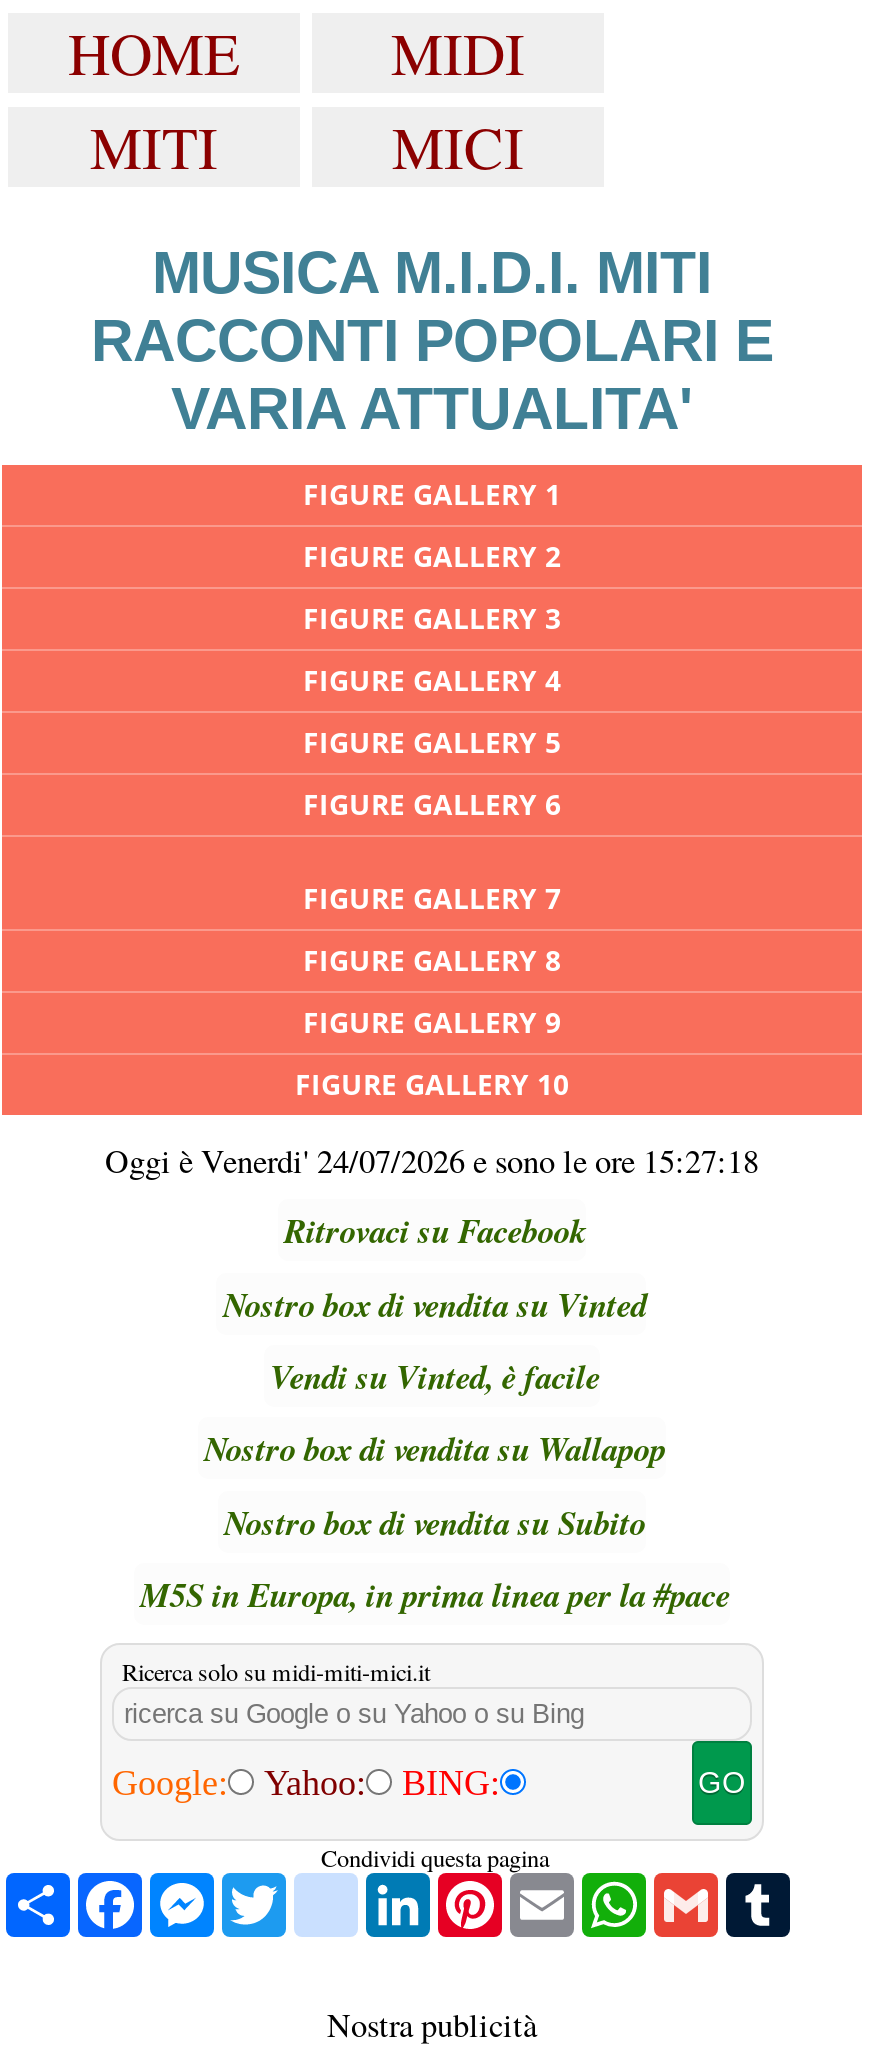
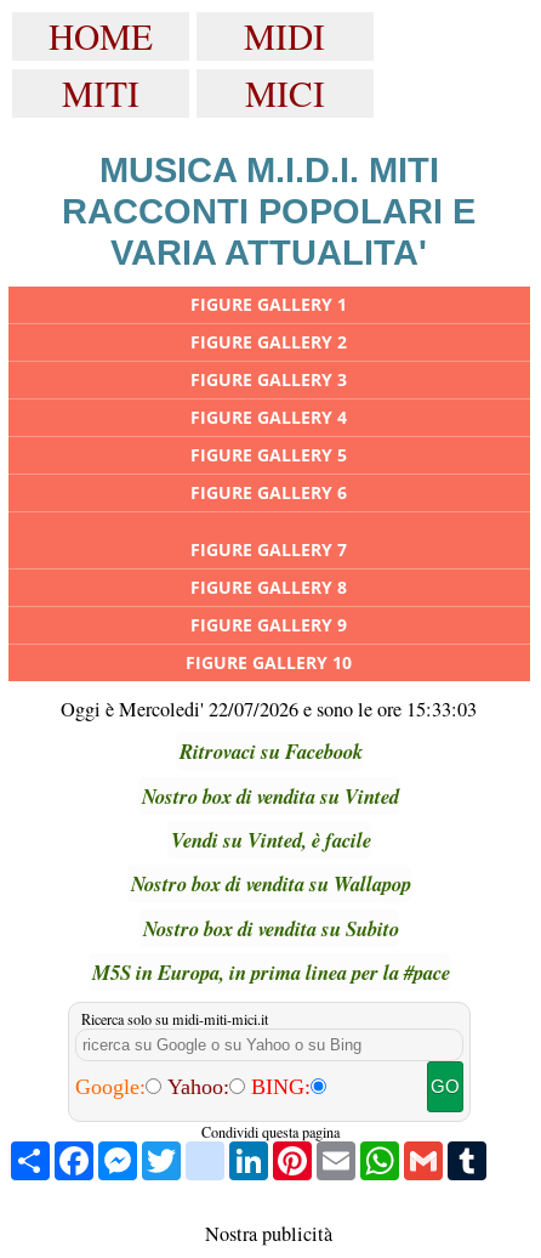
[105,1139,759,1183] Oggi è Venerdi' 24/07/2026 e sono le ore 15:27:18 -> [61,696,477,722] Oggi è Mercoledi' 22/07/2026 e sono le ore 15:33:03

